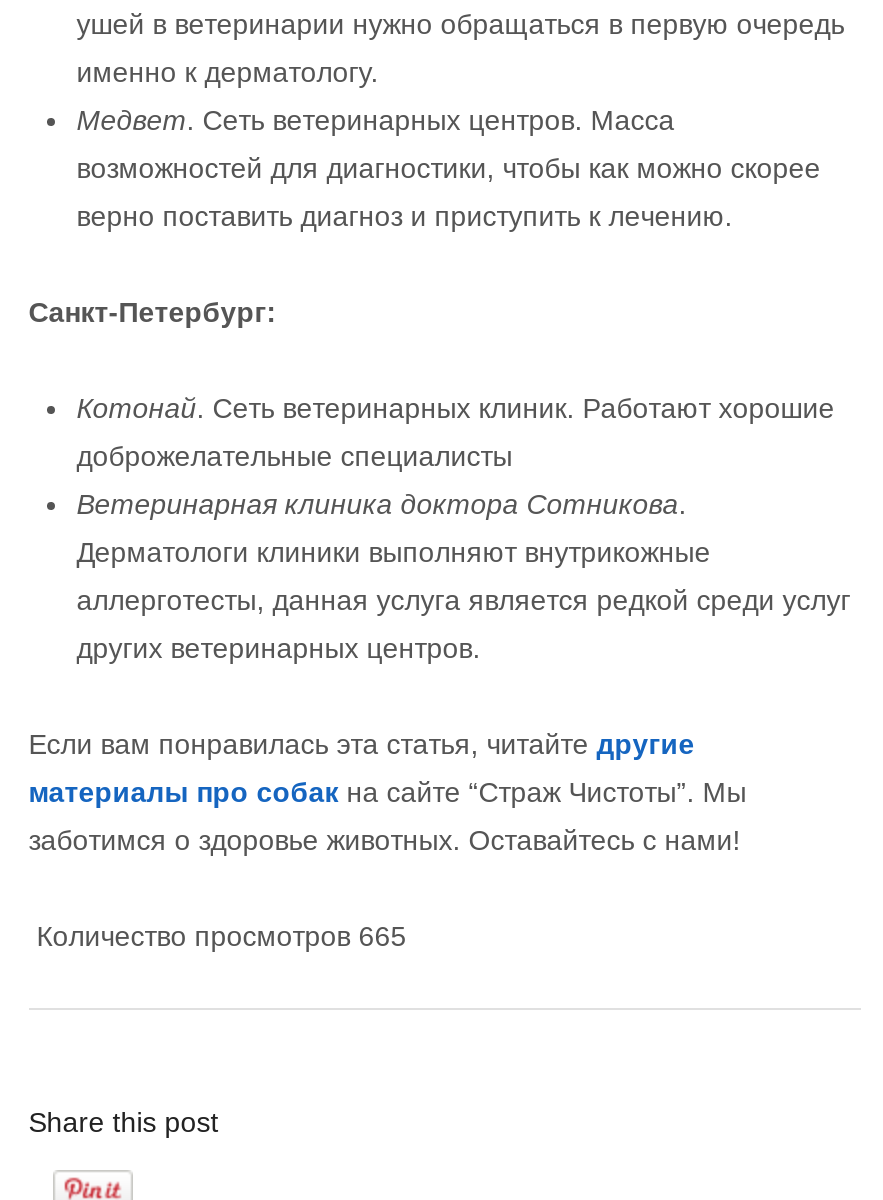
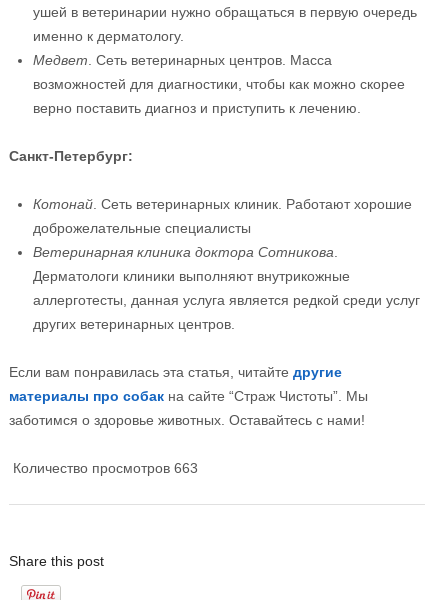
[36,920,406,952] Количество просмотров 665 -> [13,460,198,476] Количество просмотров 663

